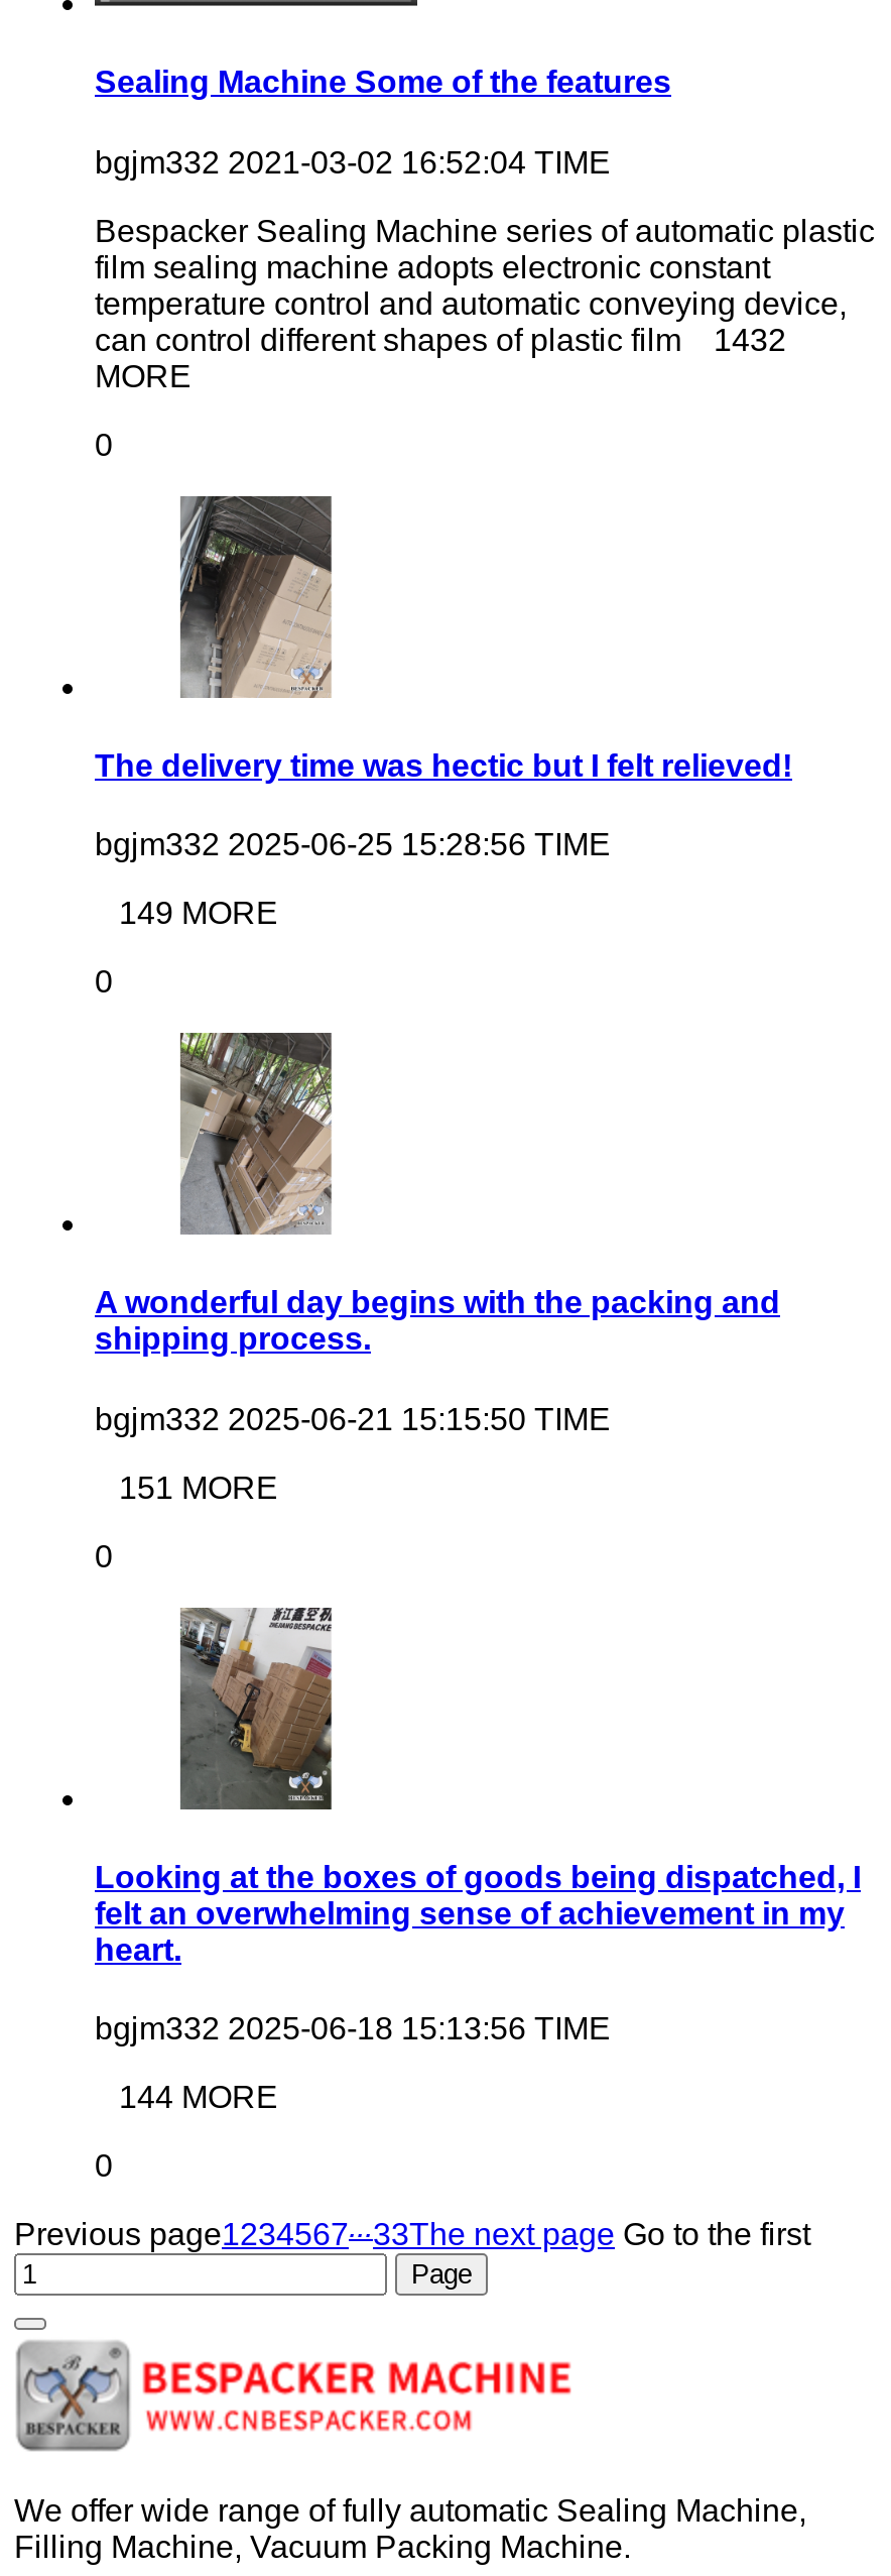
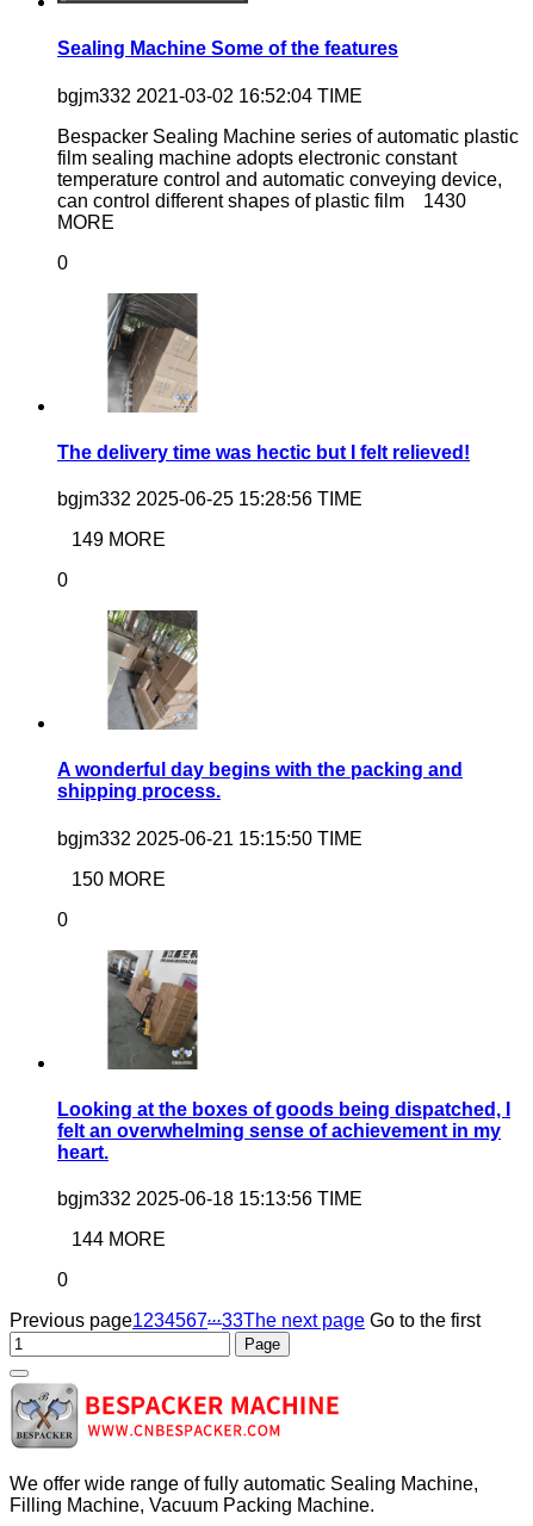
[95,322,786,356] can control different shapes of plastic film 1432 -> [57,190,466,210] can control different shapes of plastic film 1430
[119,1470,278,1504] 151 MORE -> [72,869,166,889] 150 MORE

